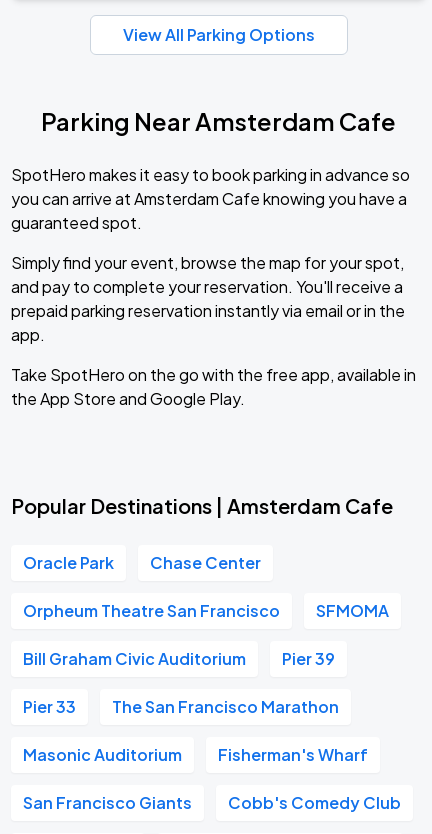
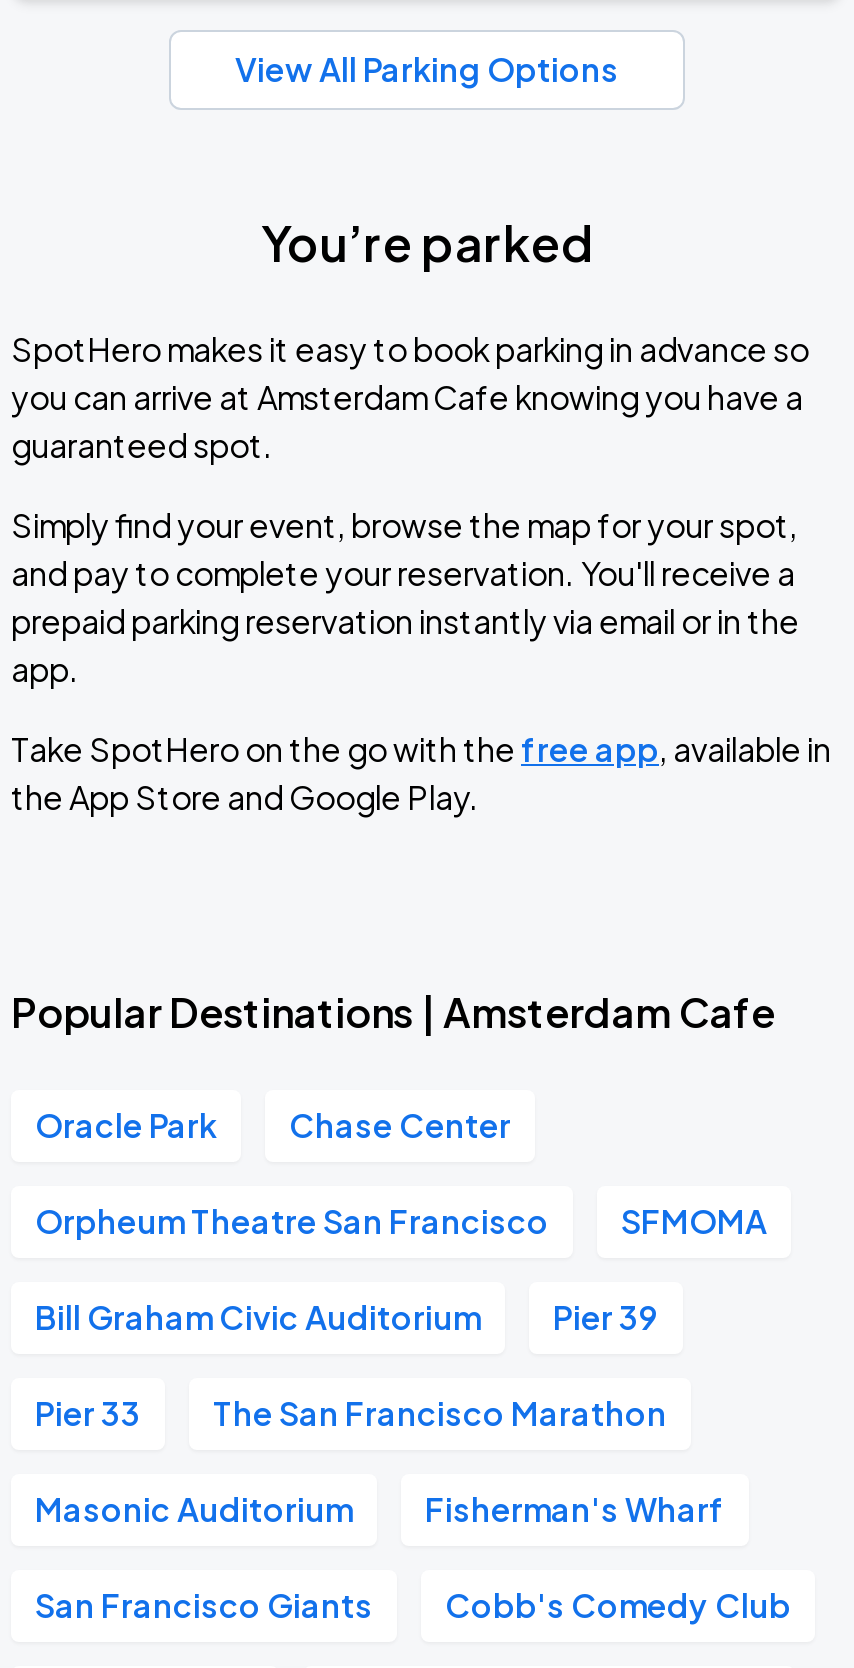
[41,106,396,136] Parking Near Amsterdam Cafe -> [261,212,593,272] You’re parked

